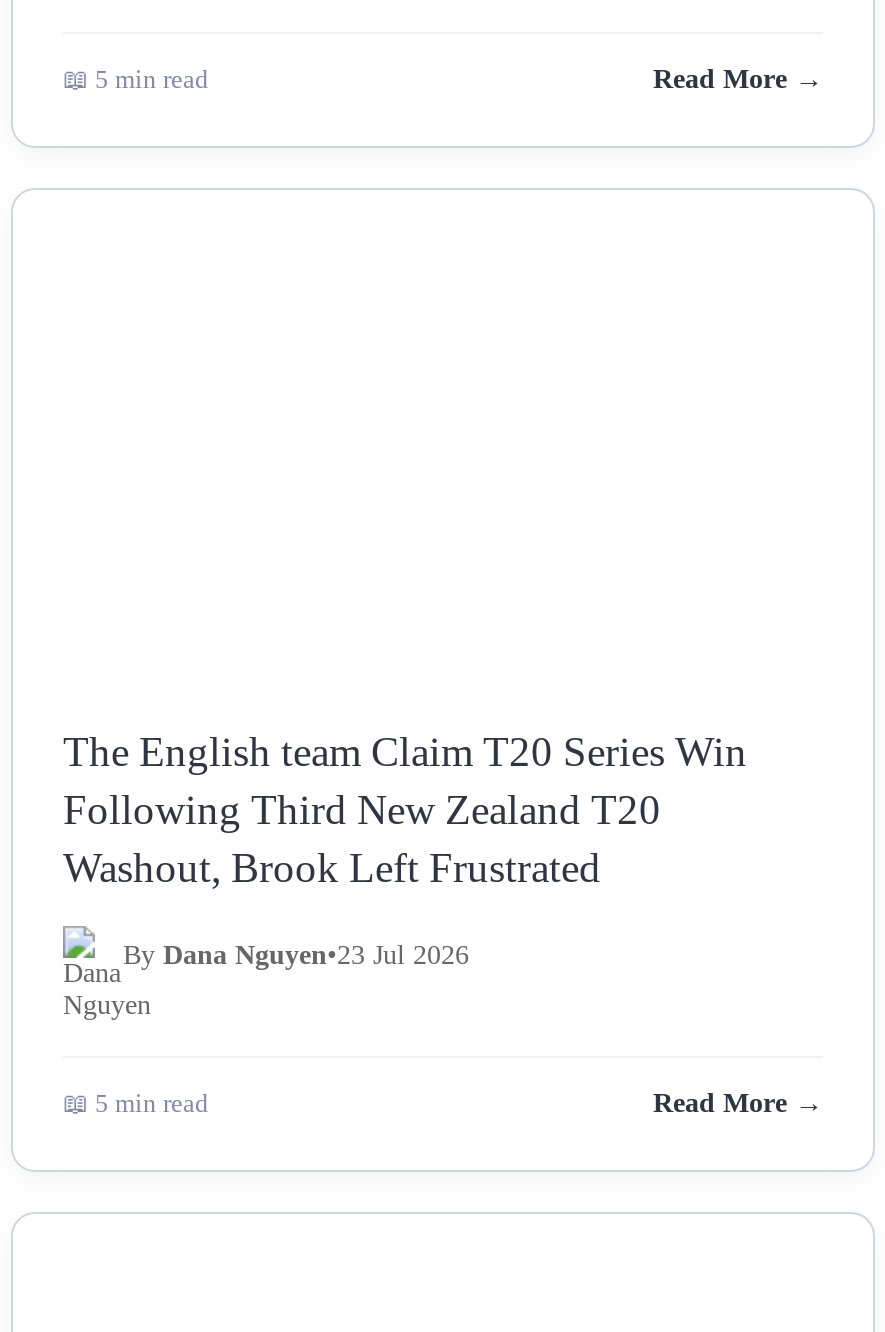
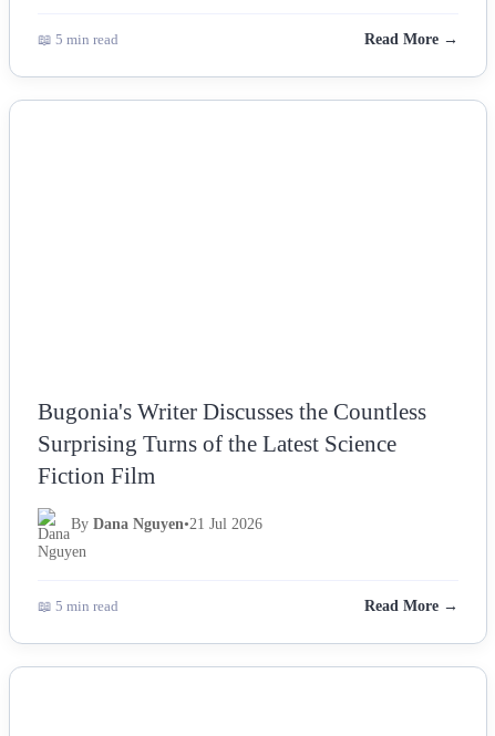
[63,728,747,890] The English team Claim T20 Series Win | Following Third New Zealand T20 | Washout, Brook Left Frustrated -> [38,398,426,488] Bugonia's Writer Discusses the Countless | Surprising Turns of the Latest Science | Fiction Film
[123,940,469,970] By Dana Nguyen•23 Jul 2026 -> [71,516,262,532] By Dana Nguyen•21 Jul 2026

